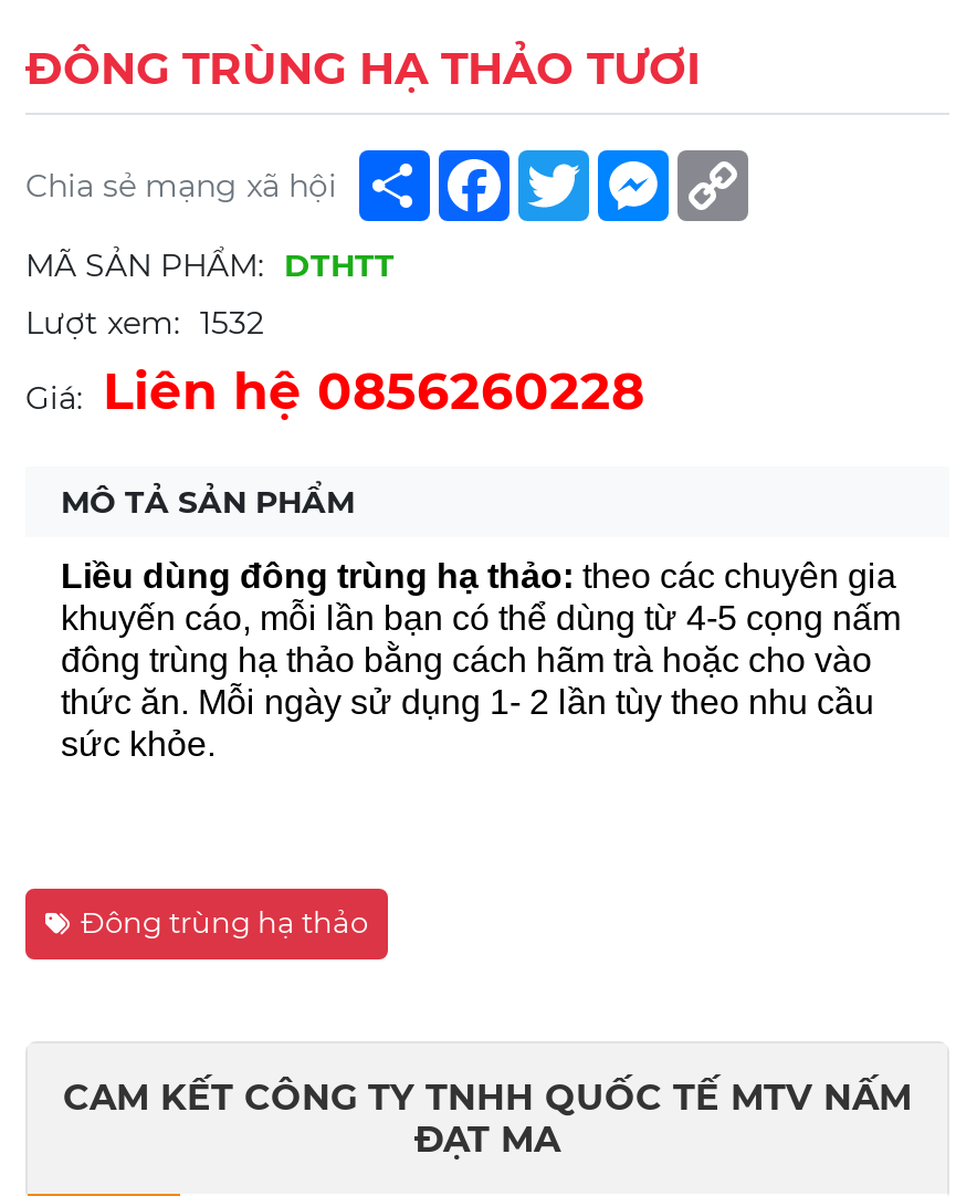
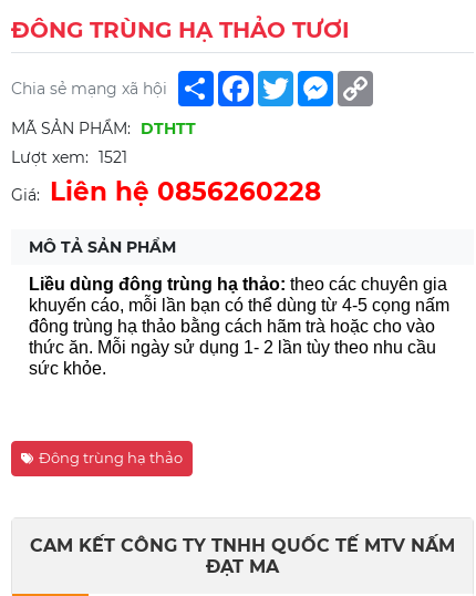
[25,303,264,343] Lượt xem: 1532 -> [11,147,127,167] Lượt xem: 1521

